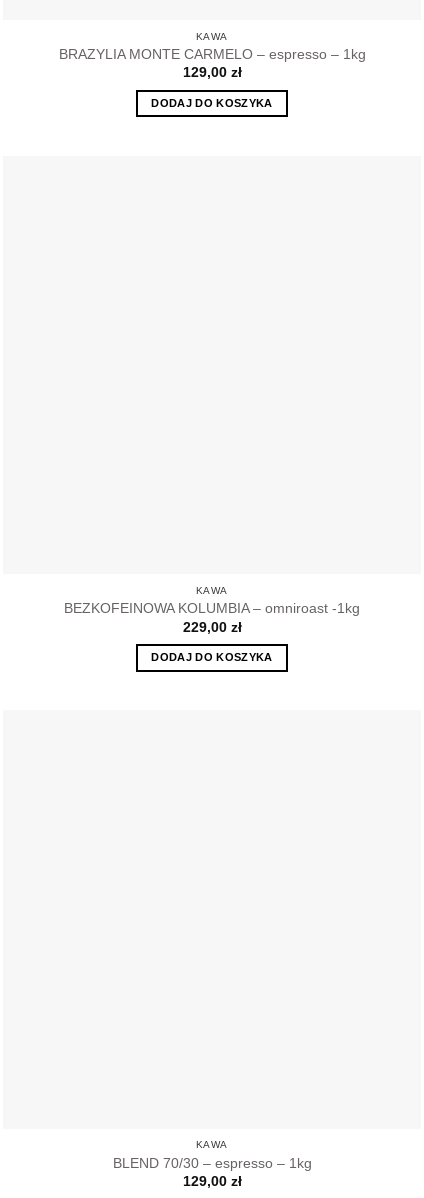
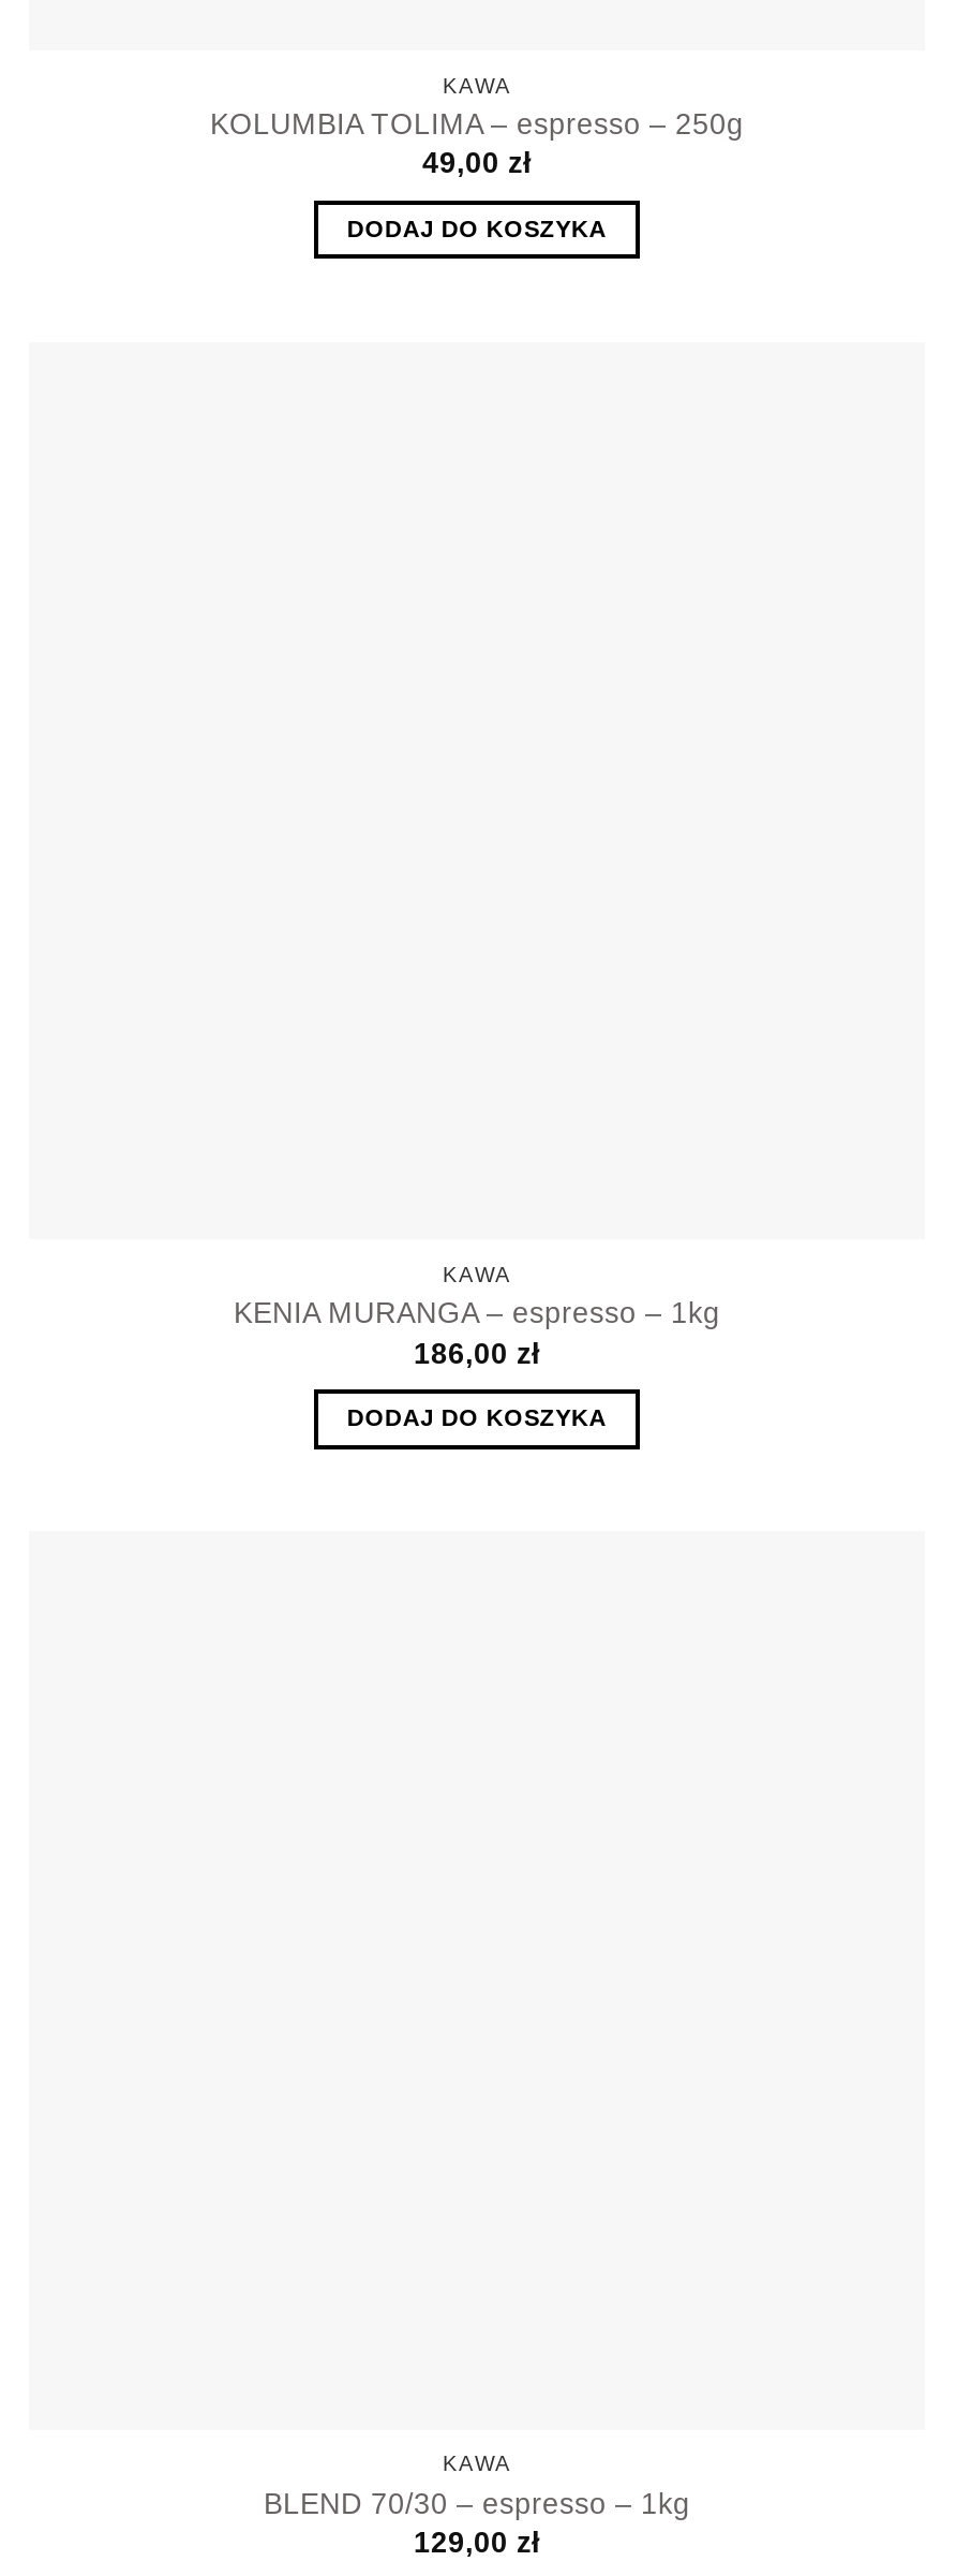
[58,47,365,80] BRAZYLIA MONTE CARMELO – espresso – 1kg | 129,00 zł -> [210,108,744,180] KOLUMBIA TOLIMA – espresso – 250g | 49,00 zł
[64,601,360,635] BEZKOFEINOWA KOLUMBIA – omniroast -1kg | 229,00 zł -> [234,1298,720,1369] KENIA MURANGA – espresso – 1kg | 186,00 zł

